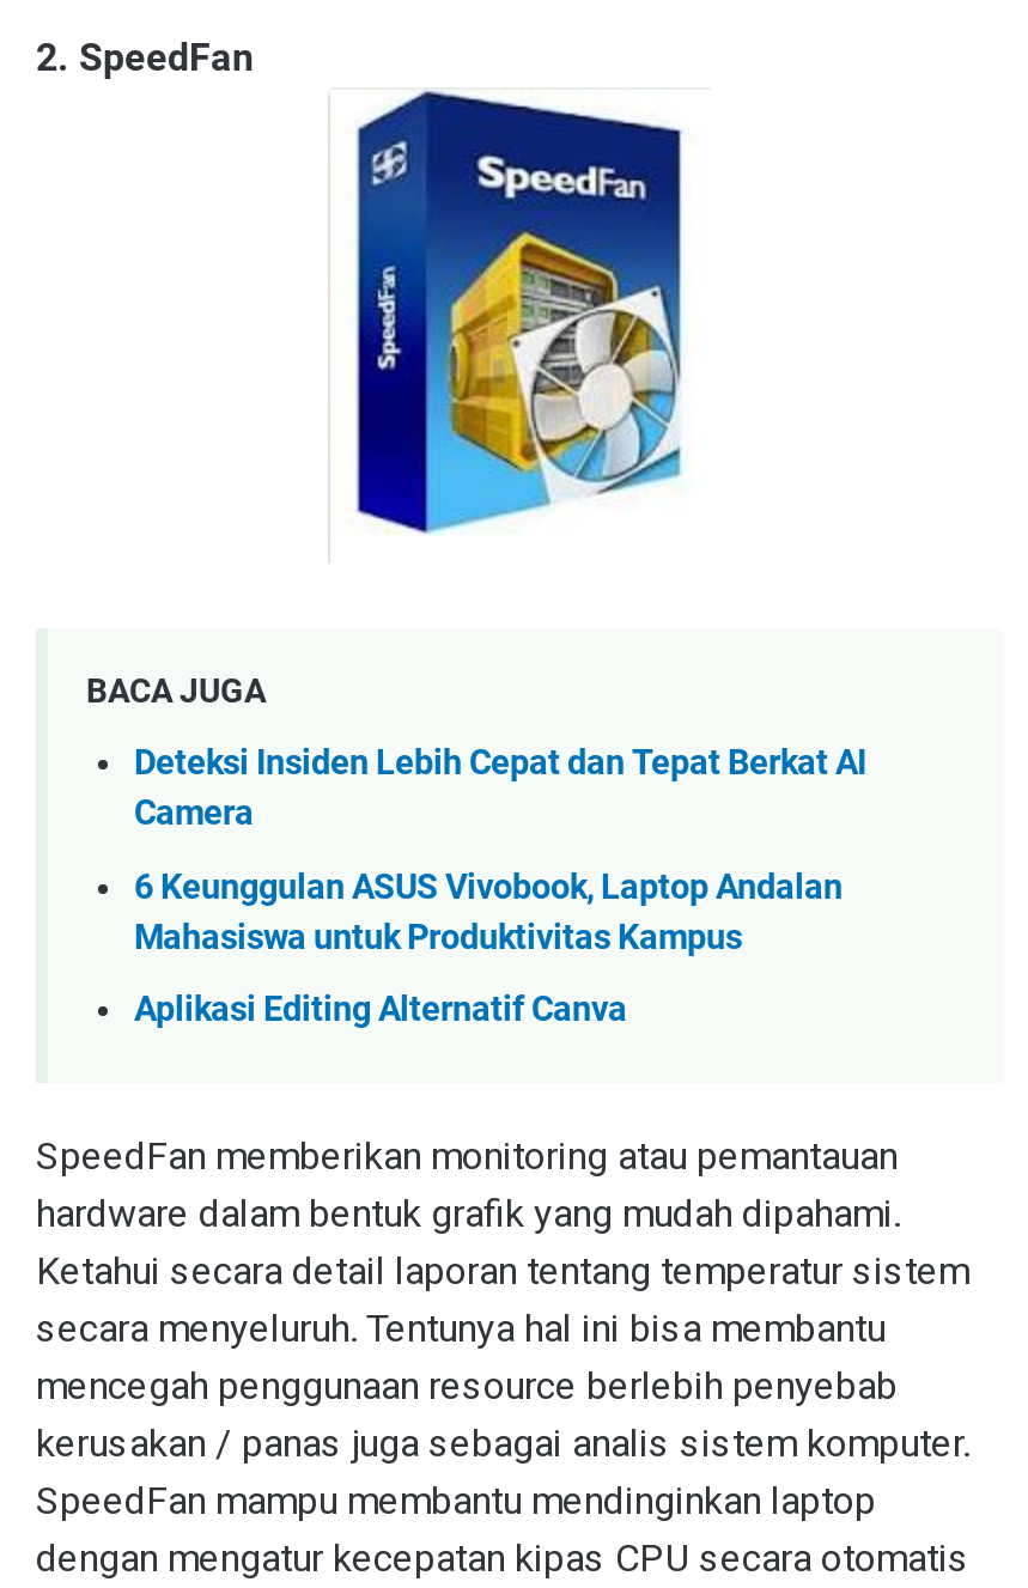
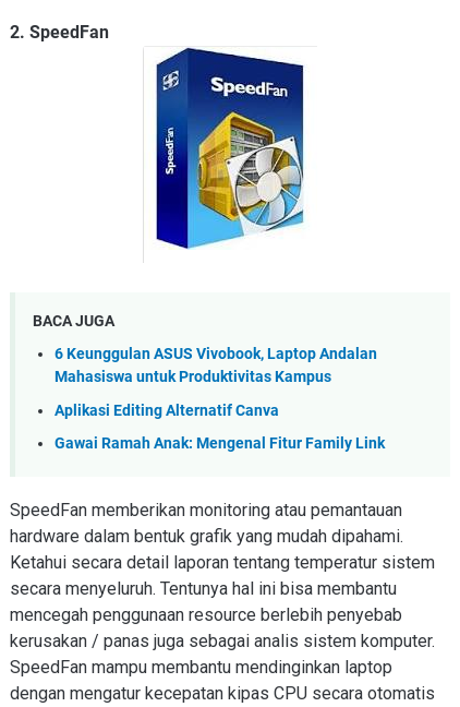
[134,743,866,834] Deteksi Insiden Lebih Cepat dan Tepat Berkat AI | Camera -> none
moved [134,867,843,1031] -> [55,345,377,420]: 6 Keunggulan ASUS Vivobook, Laptop Andalan | Mahasiswa untuk Produktivitas Kampus | Aplikasi Editing Alternatif Canva
none -> [55,435,385,453] Gawai Ramah Anak: Mengenal Fitur Family Link

